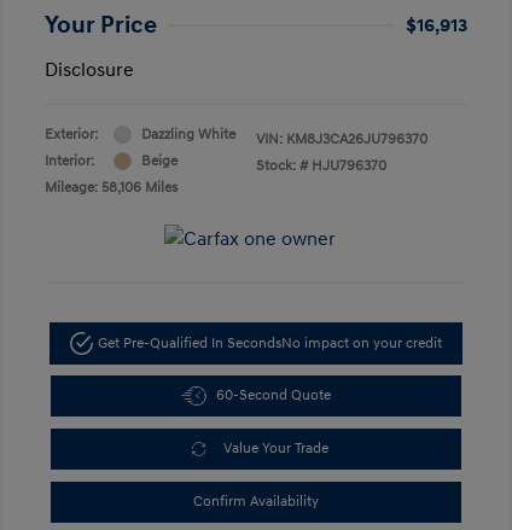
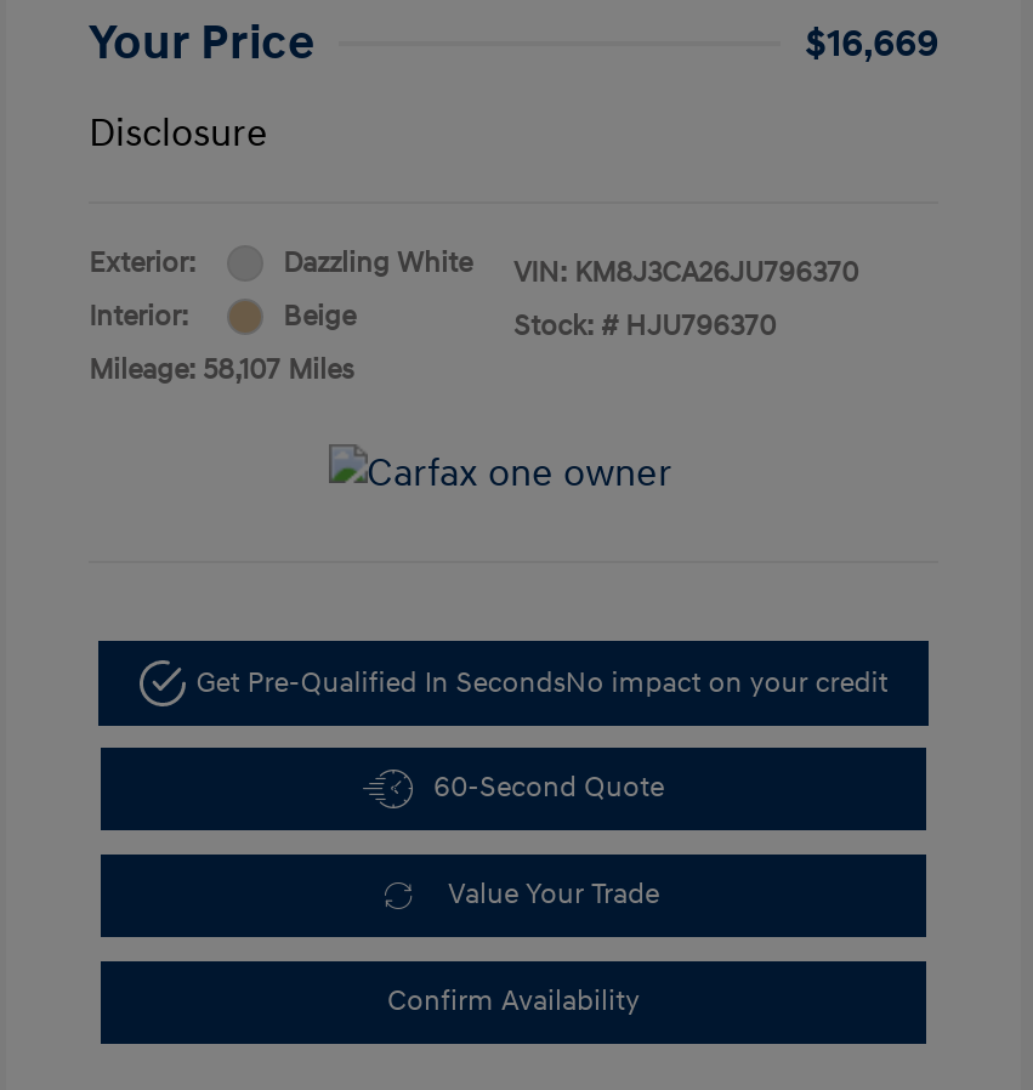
[406,13,467,37] $16,913 -> [805,19,938,67] $16,669
[45,178,178,197] Mileage: 58,106 Miles -> [89,352,353,388] Mileage: 58,107 Miles

